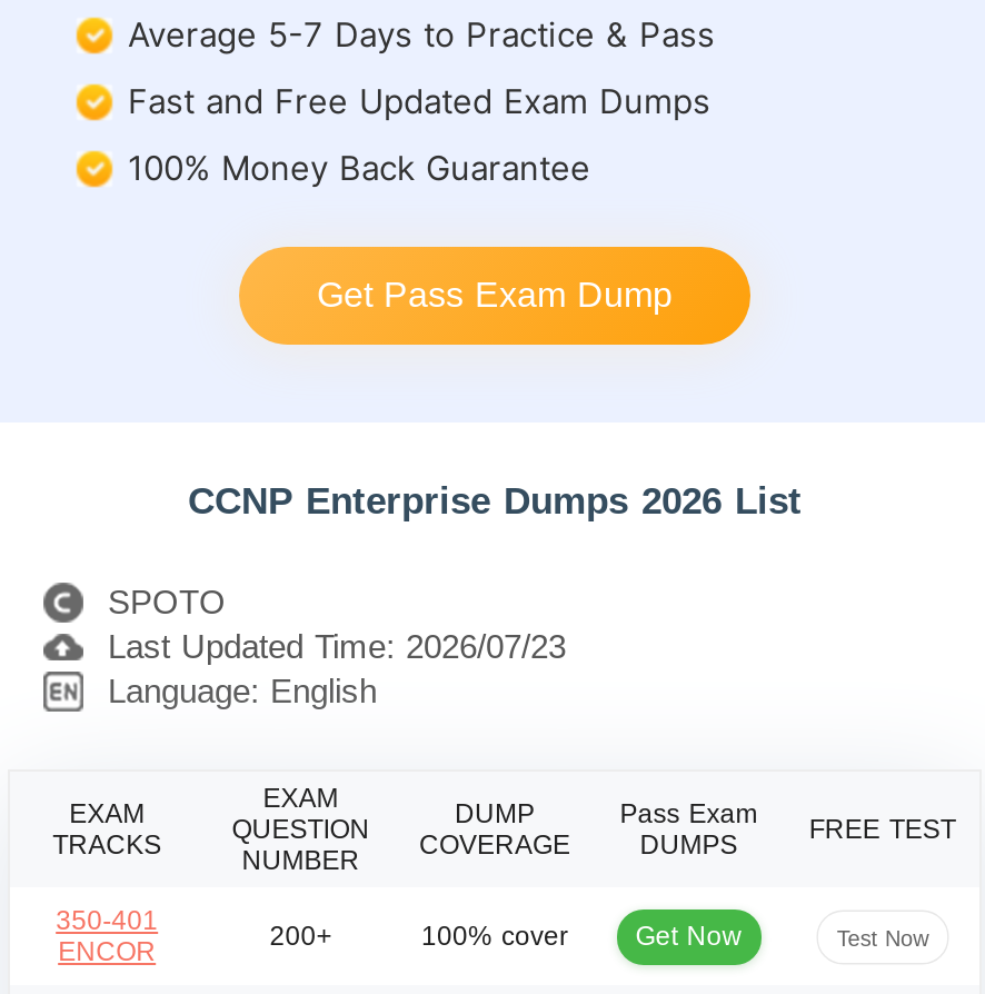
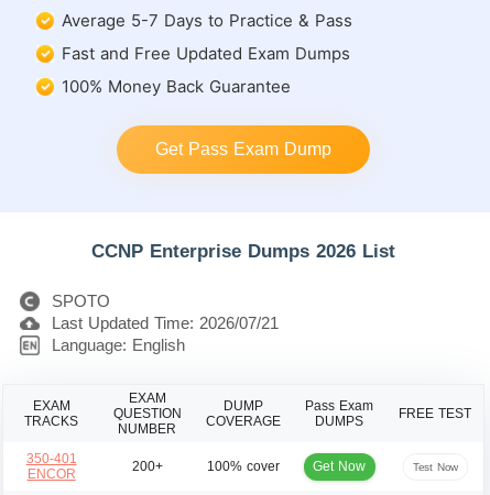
[108,627,566,665] Last Updated Time: 2026/07/23 -> [52,313,279,332] Last Updated Time: 2026/07/21

